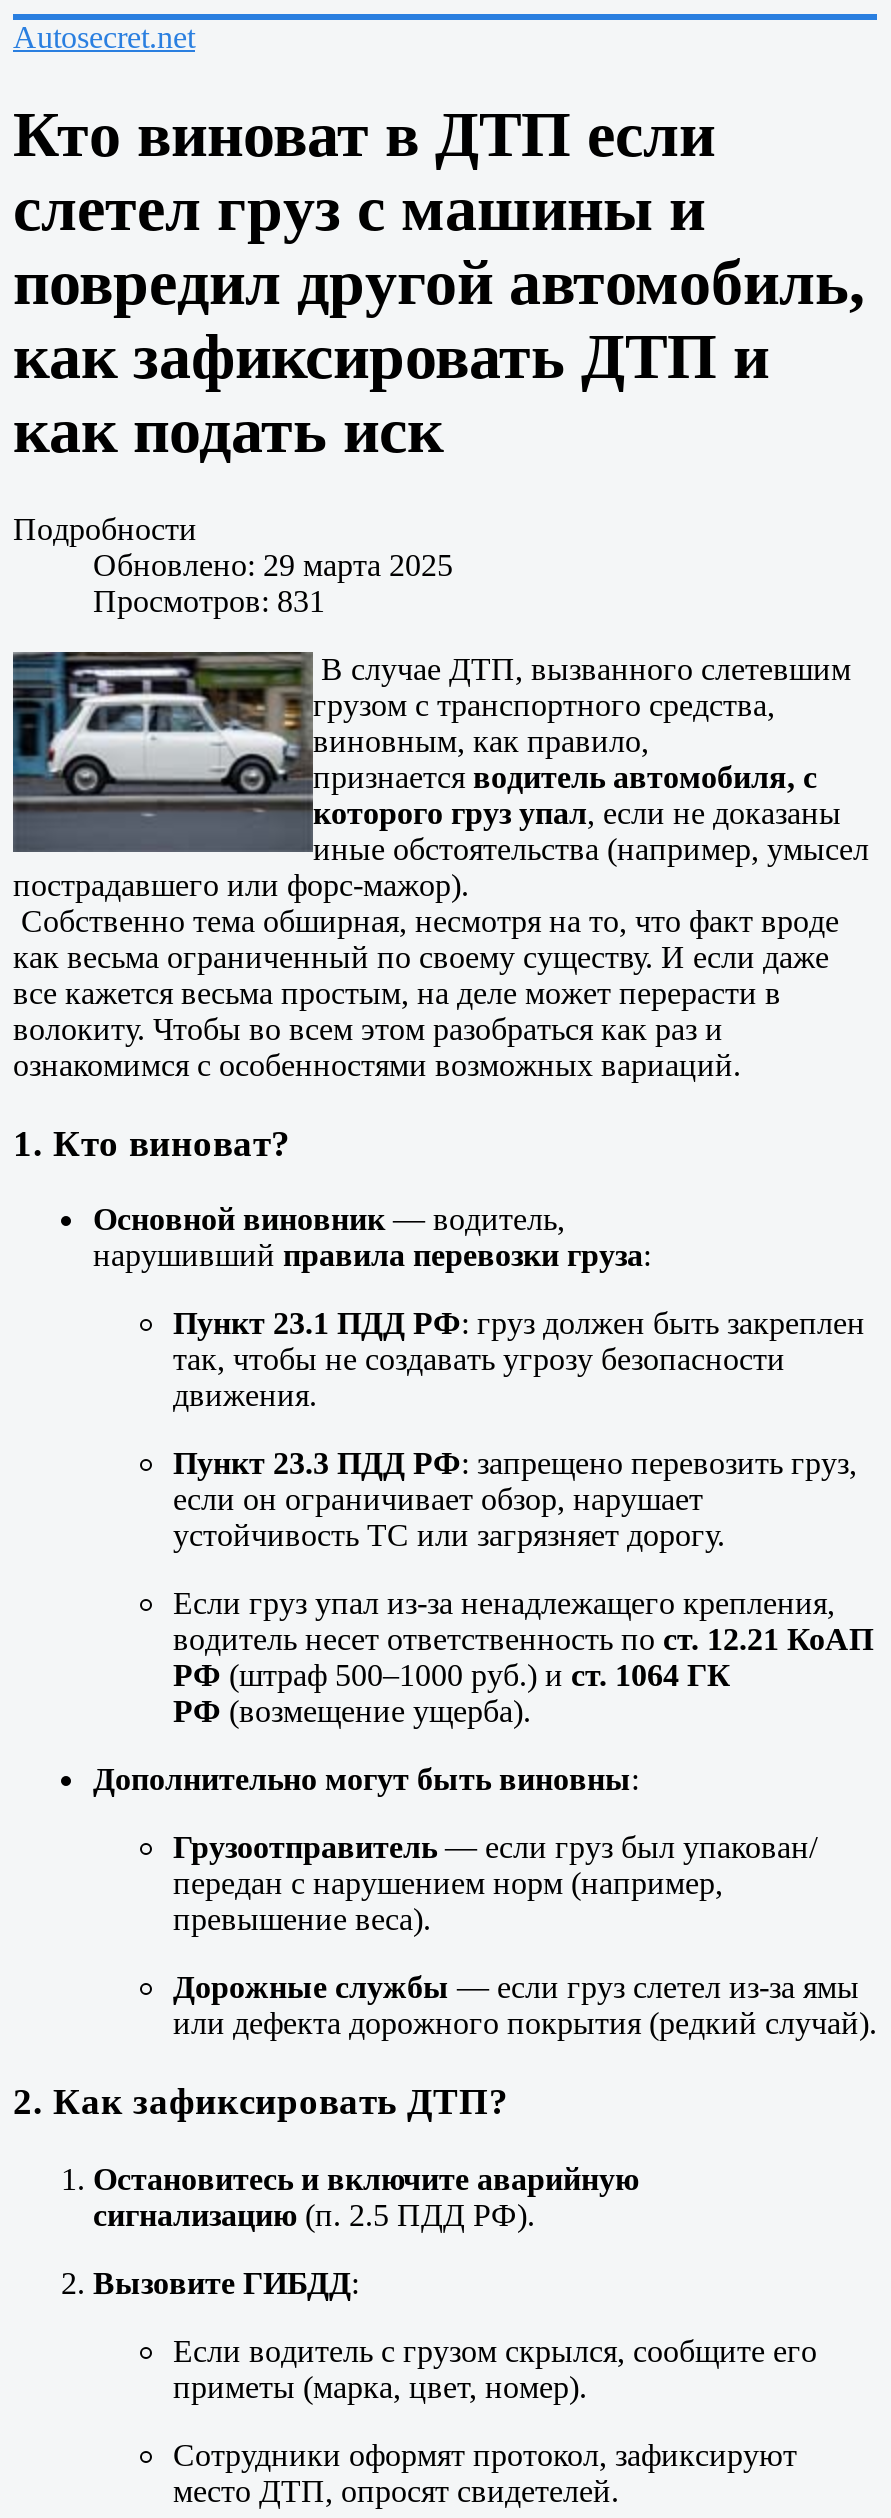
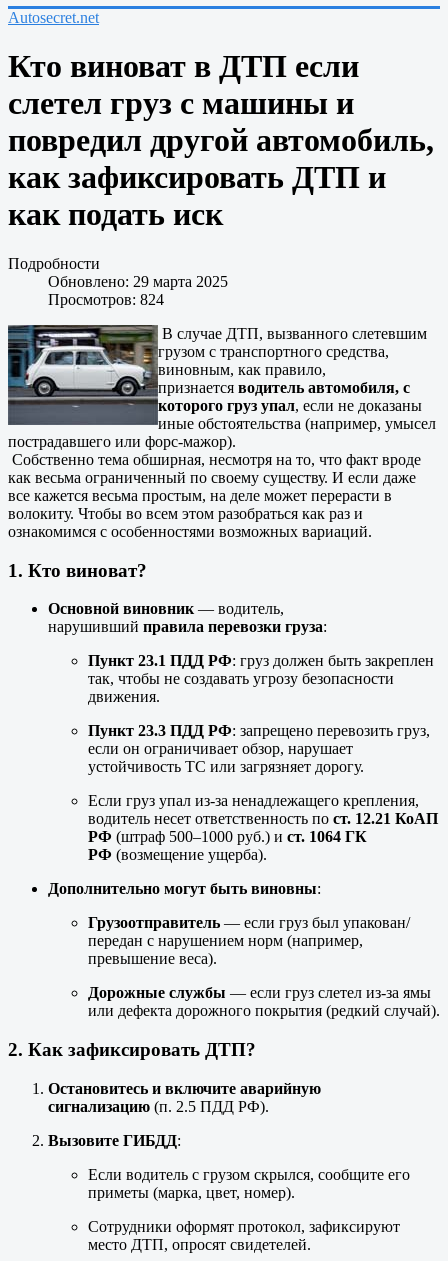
[93,584,325,618] Просмотров: 831 -> [48,291,164,308] Просмотров: 824

